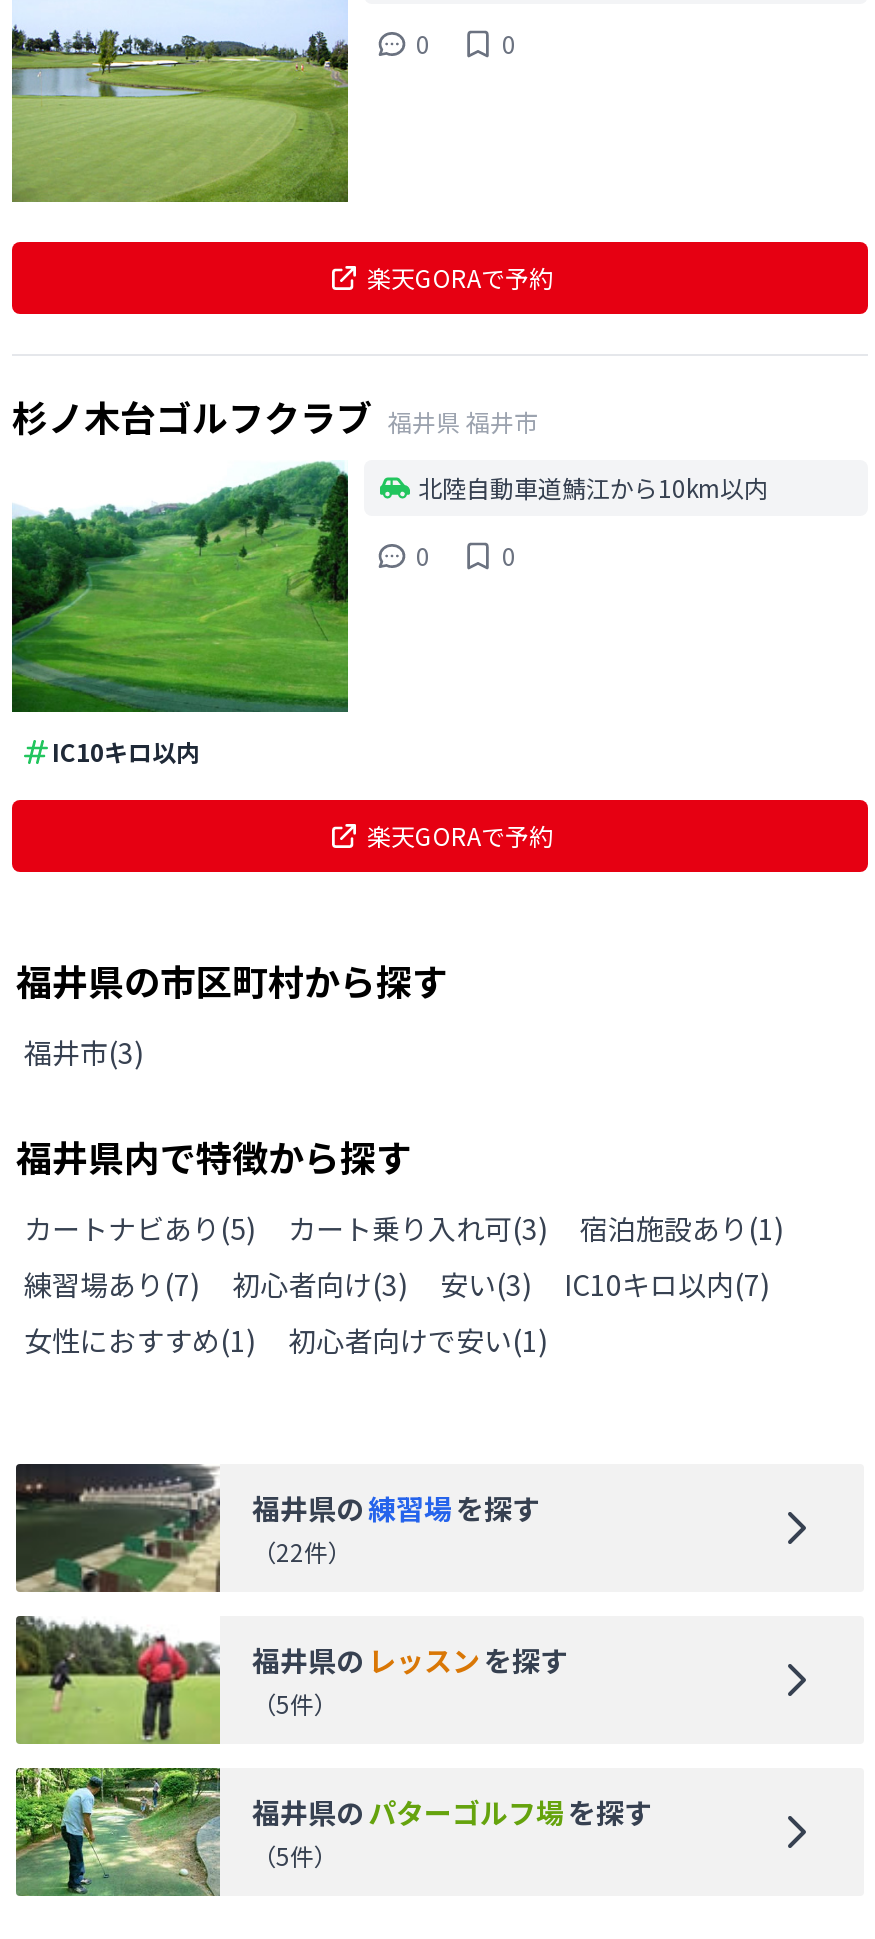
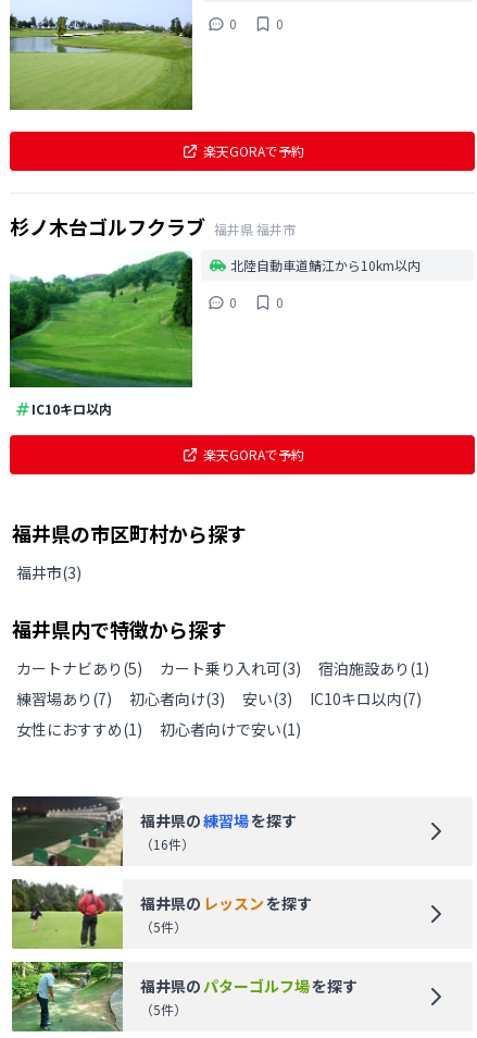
[252,1535,352,1569] （22件） -> [140,835,194,854] （16件）

